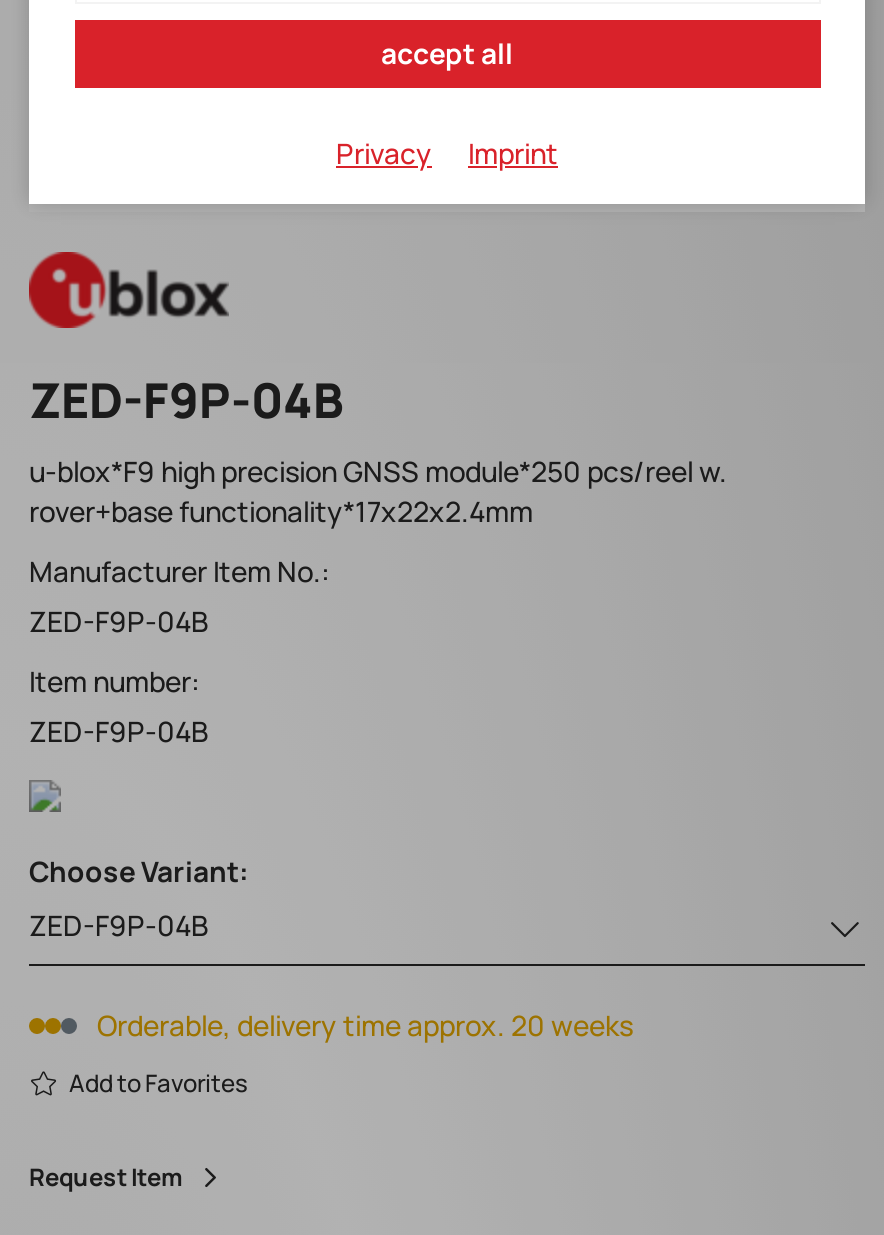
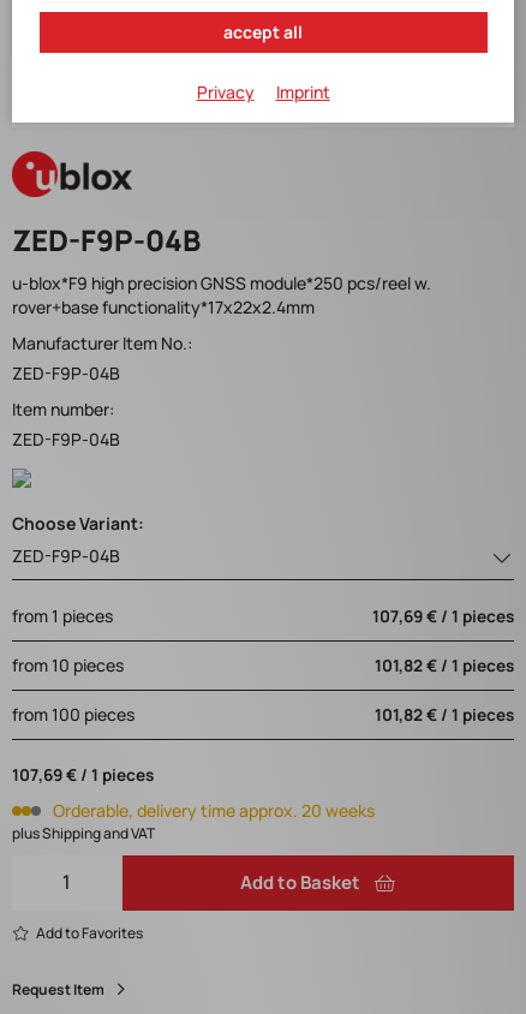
none -> [12,605,514,786] from 1 pieces | 107,69 € / 1 pieces | from 10 pieces | 101,82 € / 1 pieces | from 100 pieces | 101,82 € / 1 pieces | 107,69 € / 1 pieces
none -> [12,823,360,895] plus Shipping and VAT | Add to Basket

